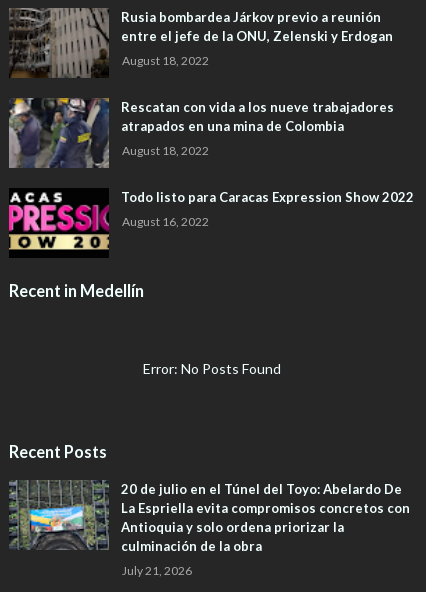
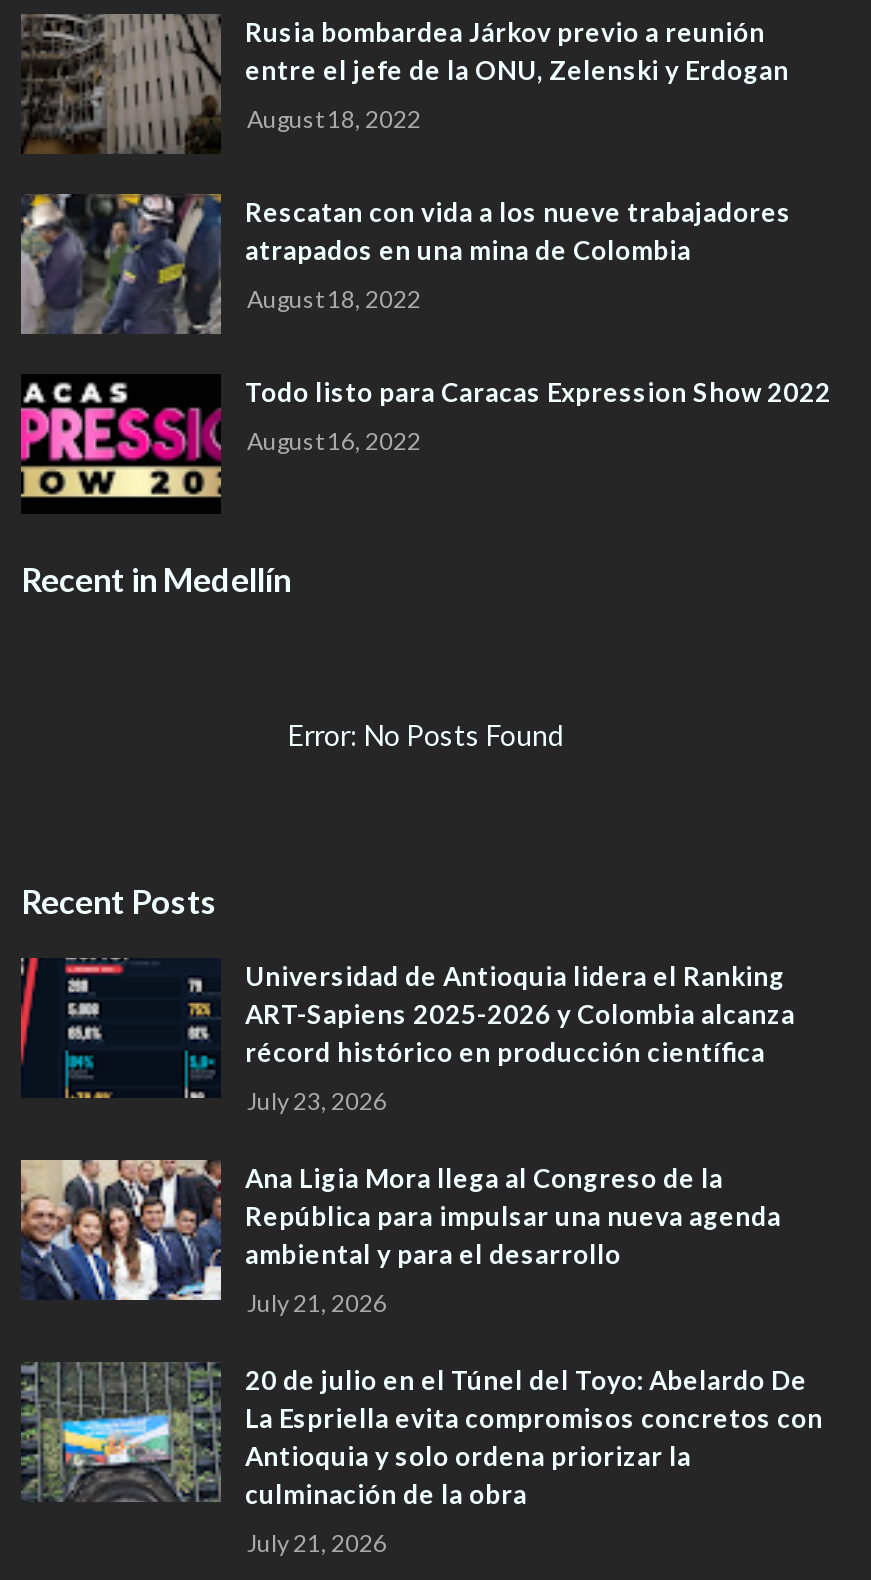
none -> [19,956,795,1319] [image] | Universidad de Antioquia lidera el Ranking | ART-Sapiens 2025-2026 y Colombia alcanza | récord histórico en producción científica | July 23, 2026 | Ana Ligia Mora llega al Congreso de la | República para impulsar una nueva agenda | ambiental y para el desarrollo | July 21, 2026
none -> [19,1158,219,1302] [image]

